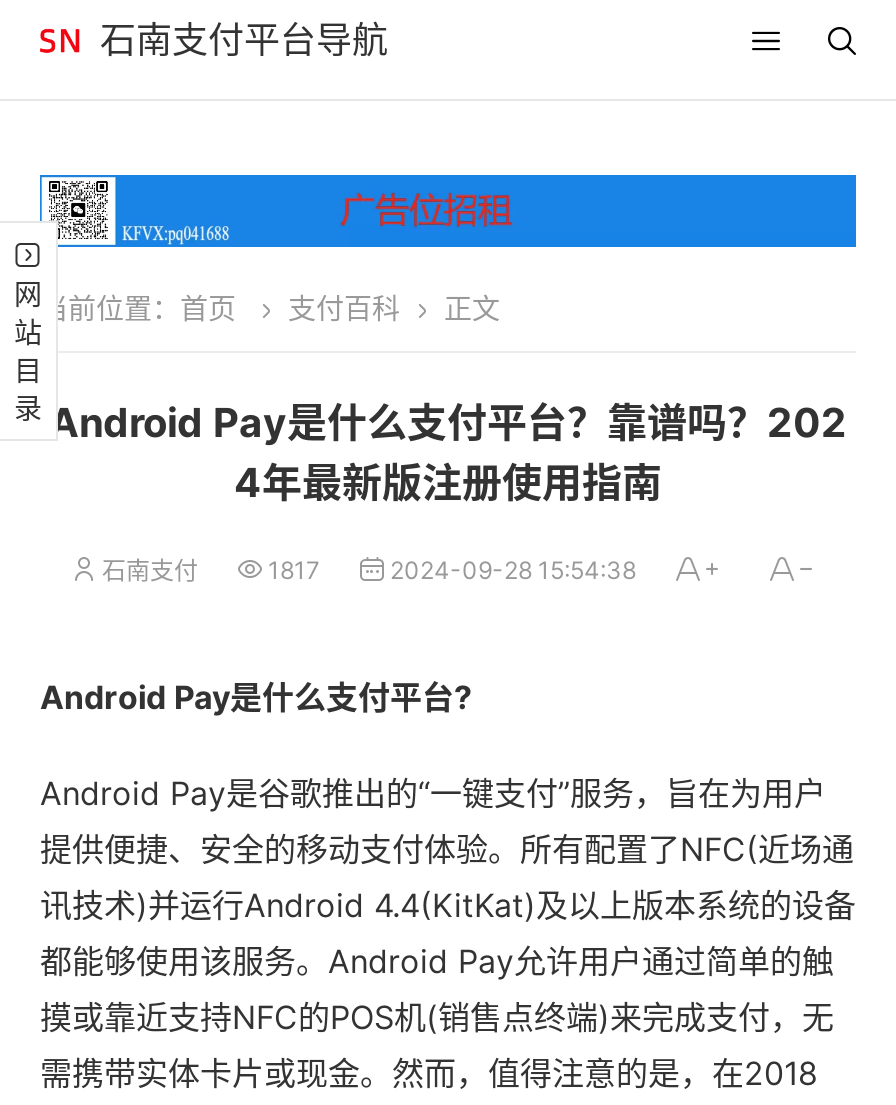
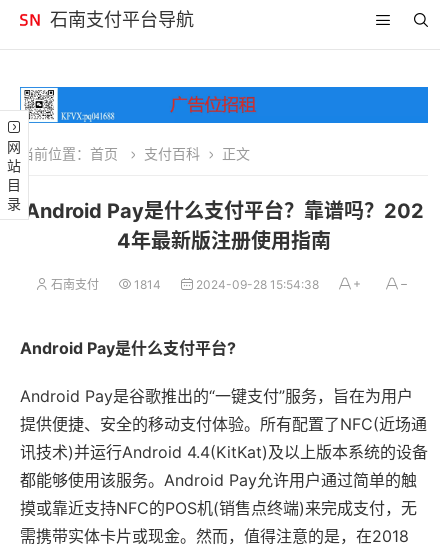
[268,556,320,586] 1817 -> [133,277,160,292] 1814

